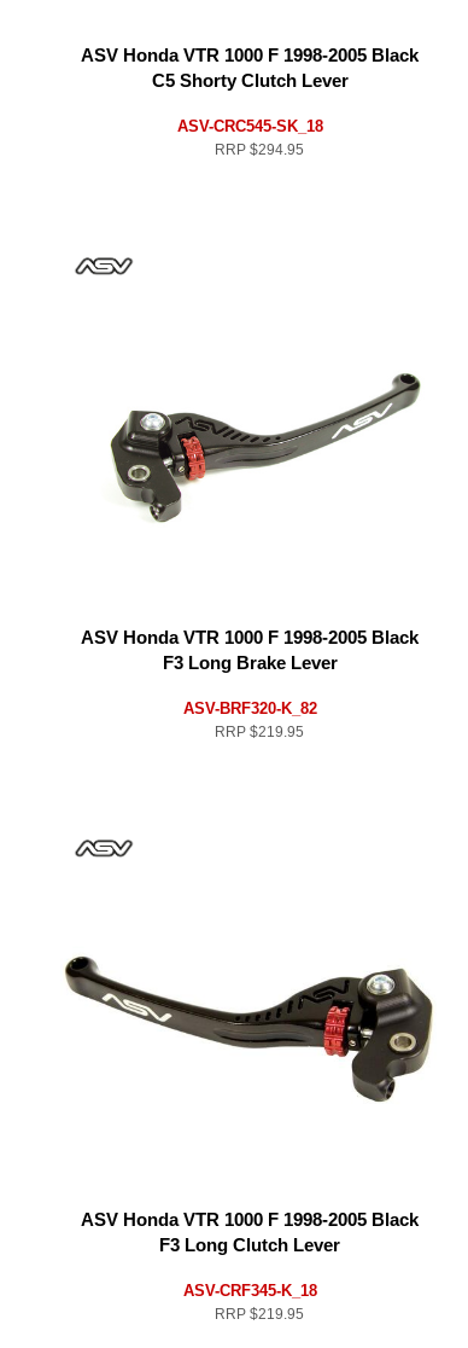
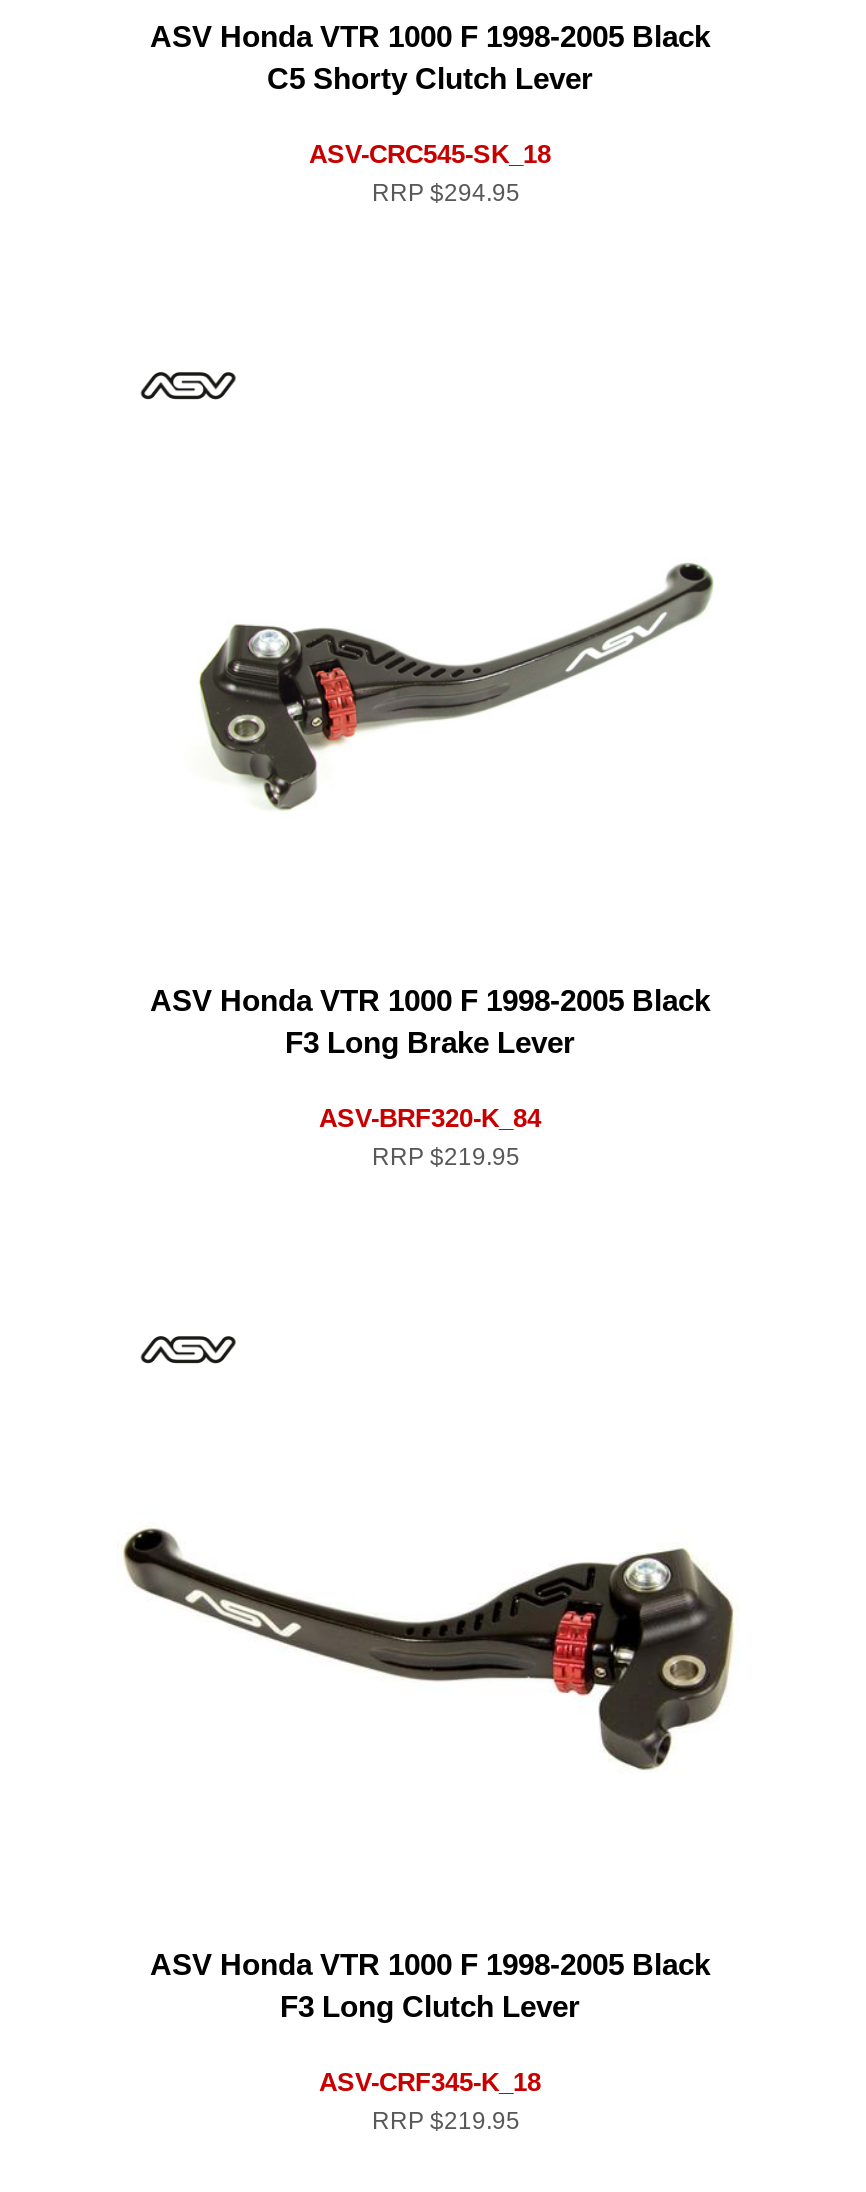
[183,699,317,717] ASV-BRF320-K_82 -> [319,1103,541,1133] ASV-BRF320-K_84

